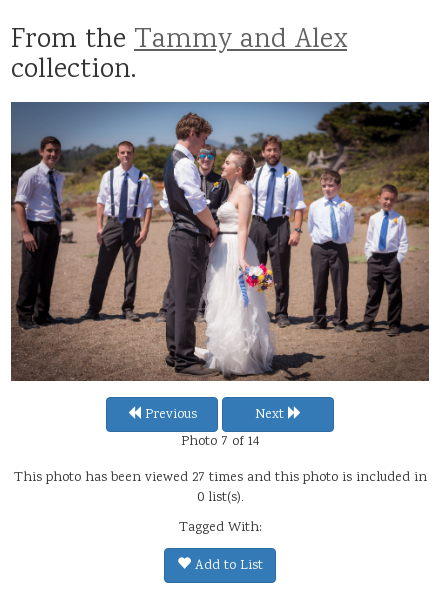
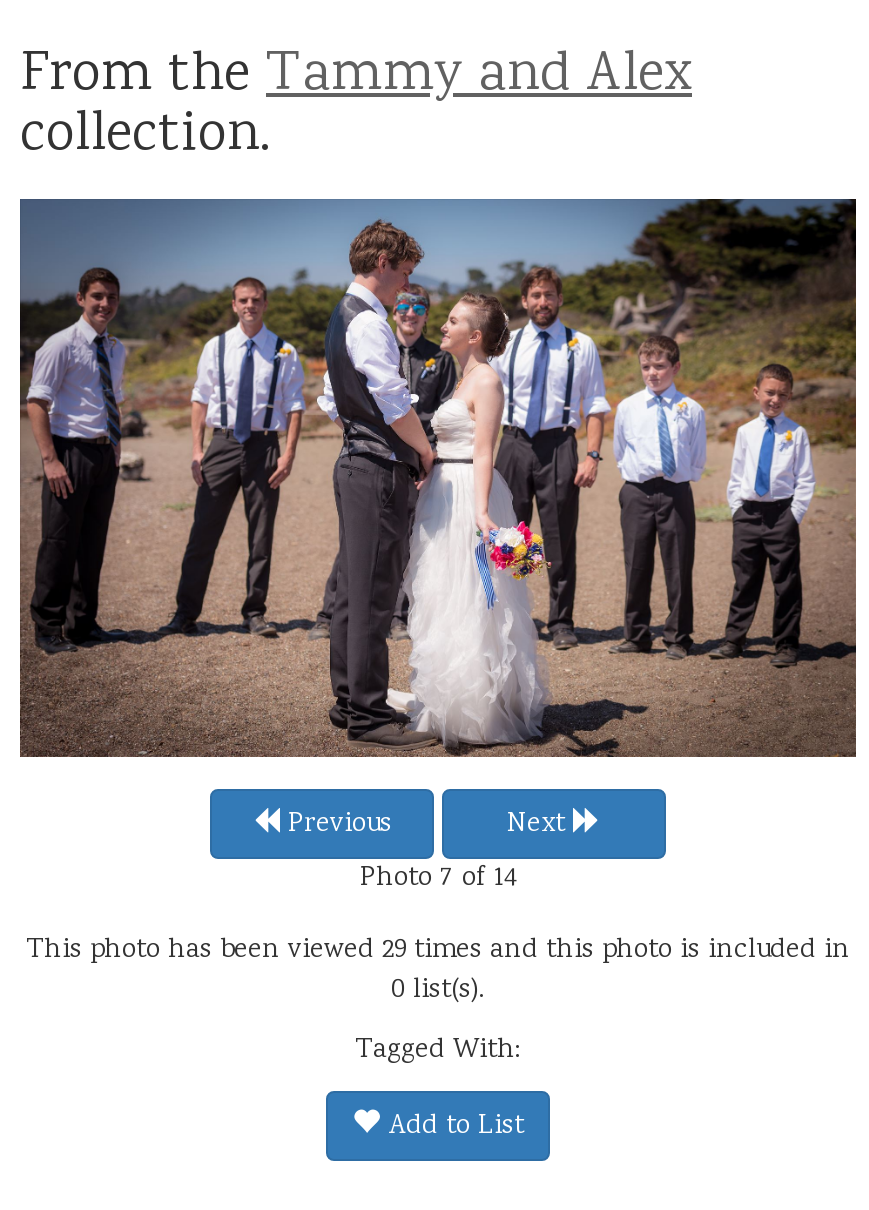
[13,468,426,488] This photo has been viewed 27 times and this photo is included in -> [26,931,850,971] This photo has been viewed 29 times and this photo is included in

